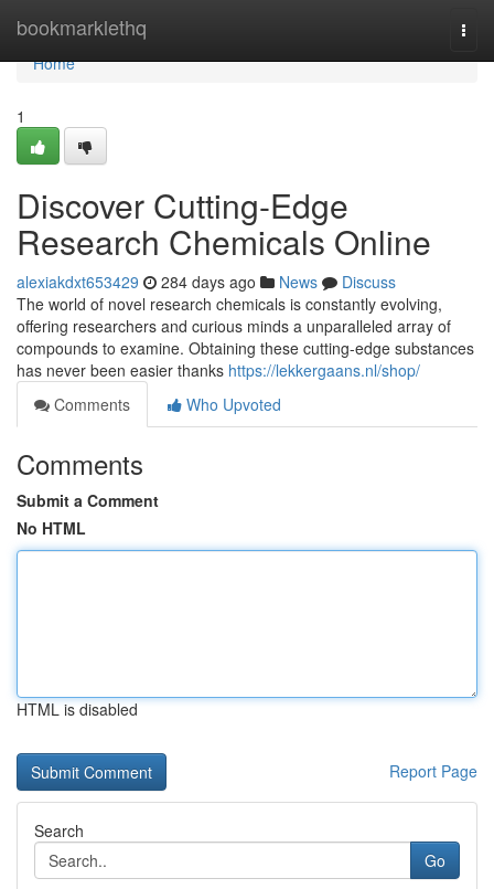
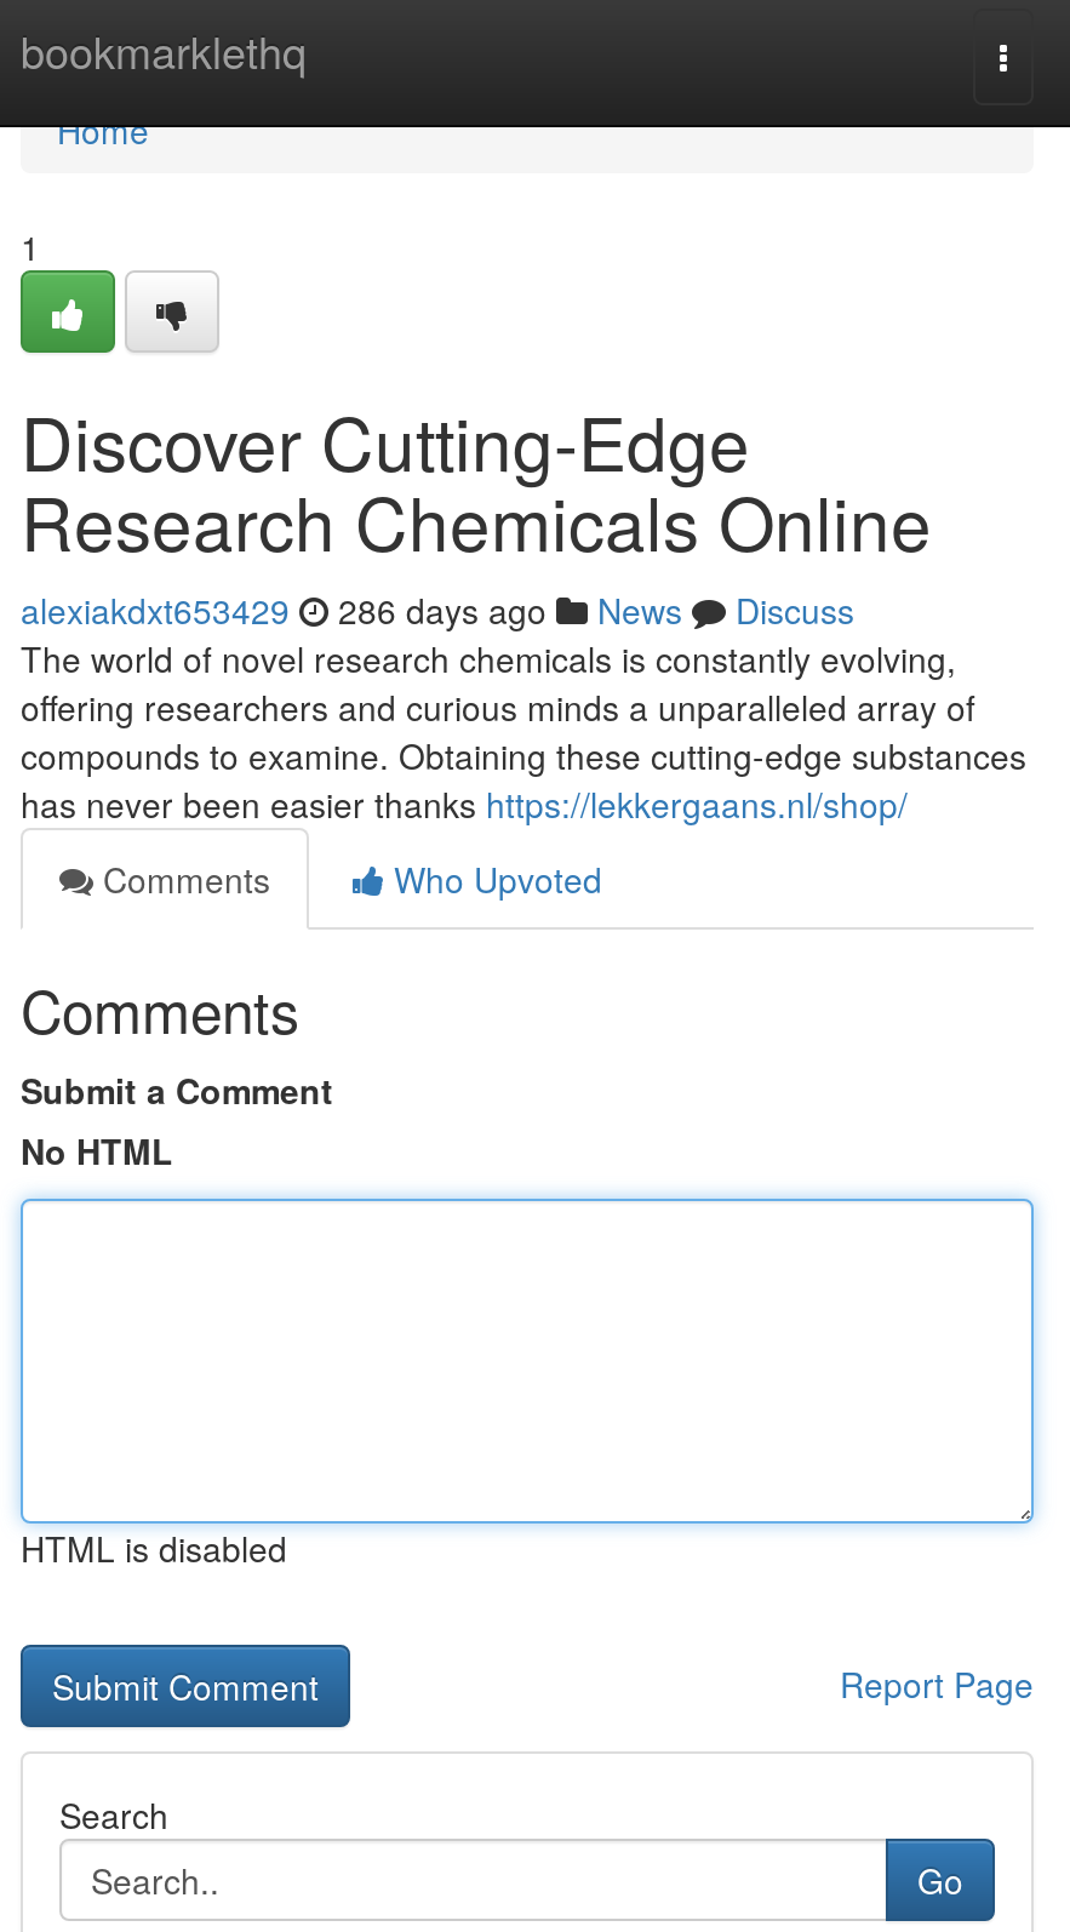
[17,271,396,293] alexiakdxt653429 284 days ago News Discuss -> [21,585,854,634] alexiakdxt653429 286 days ago News Discuss

